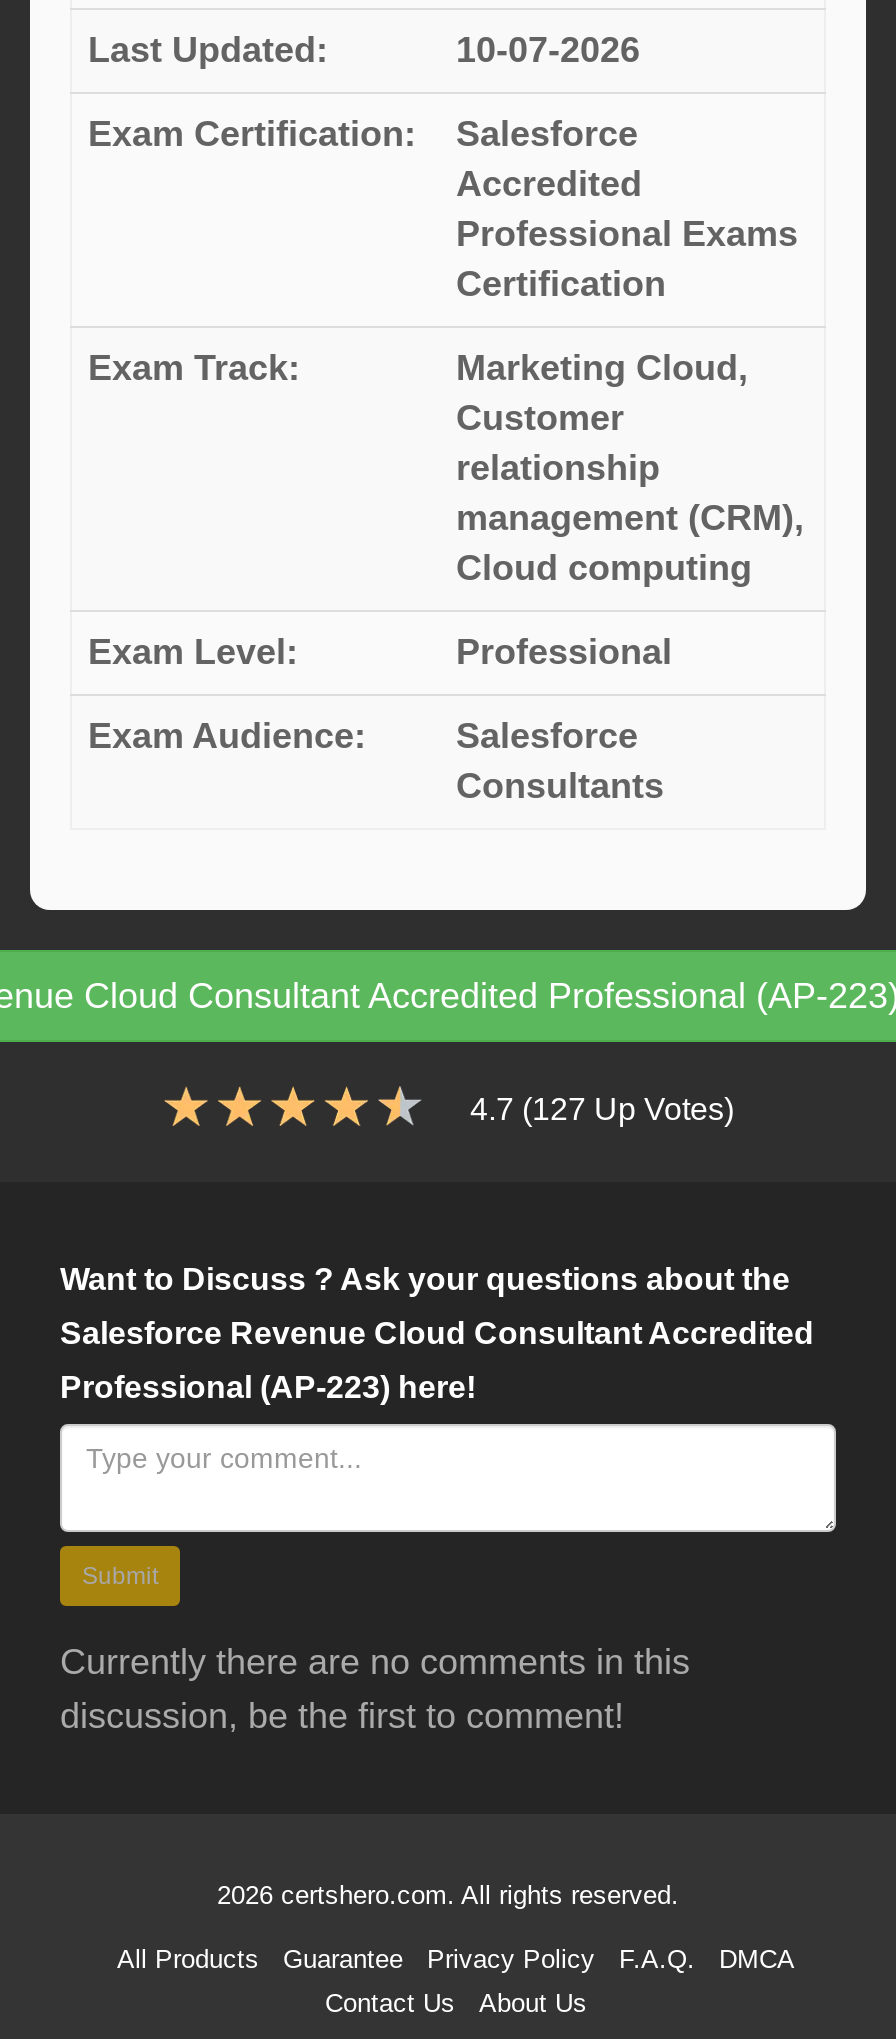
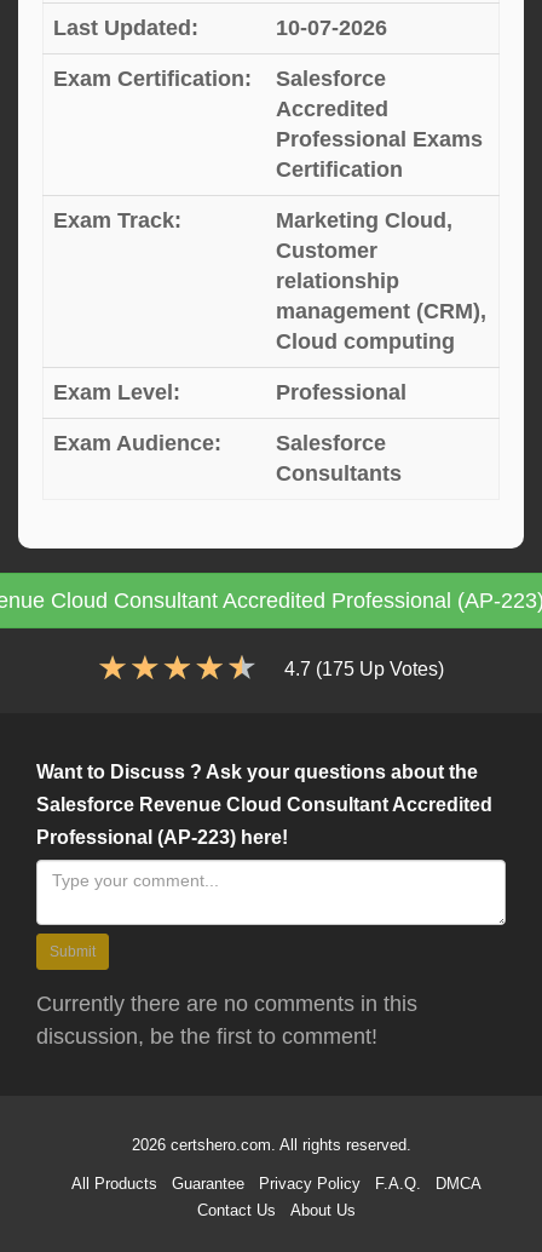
[470,1092,734,1126] 4.7 (127 Up Votes) -> [284,659,444,680] 4.7 (175 Up Votes)

